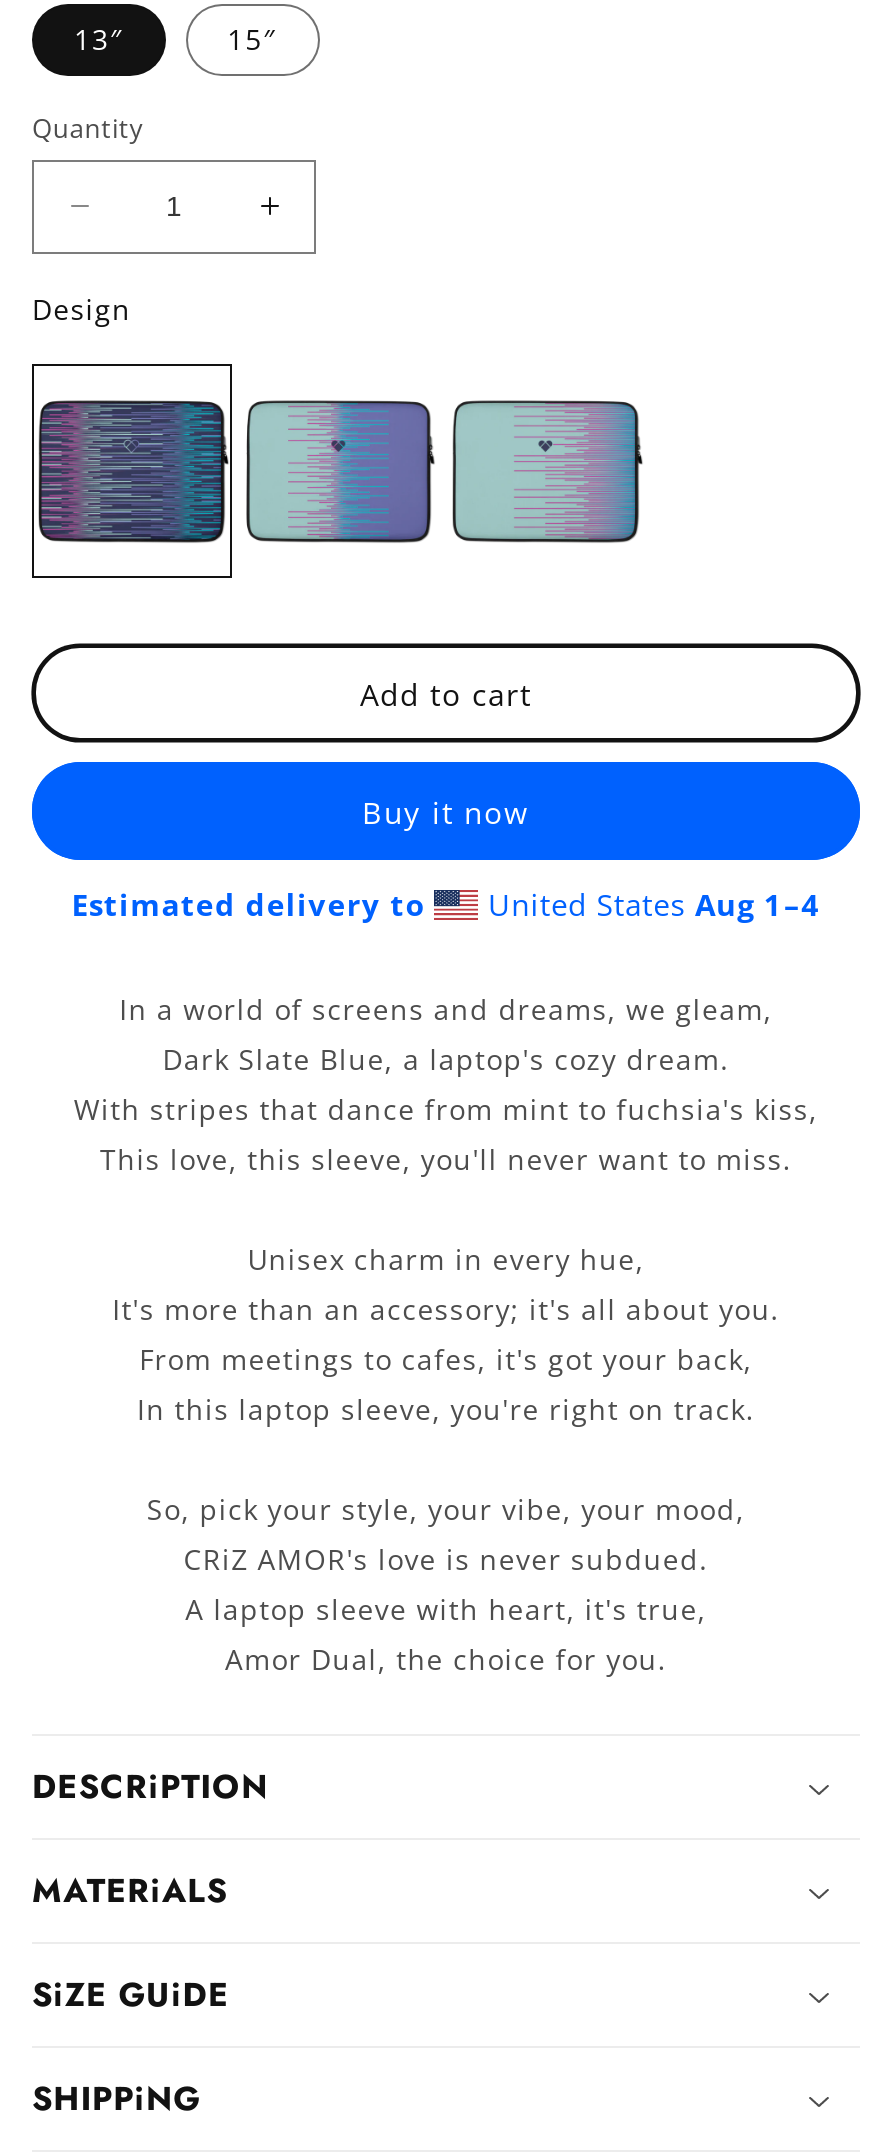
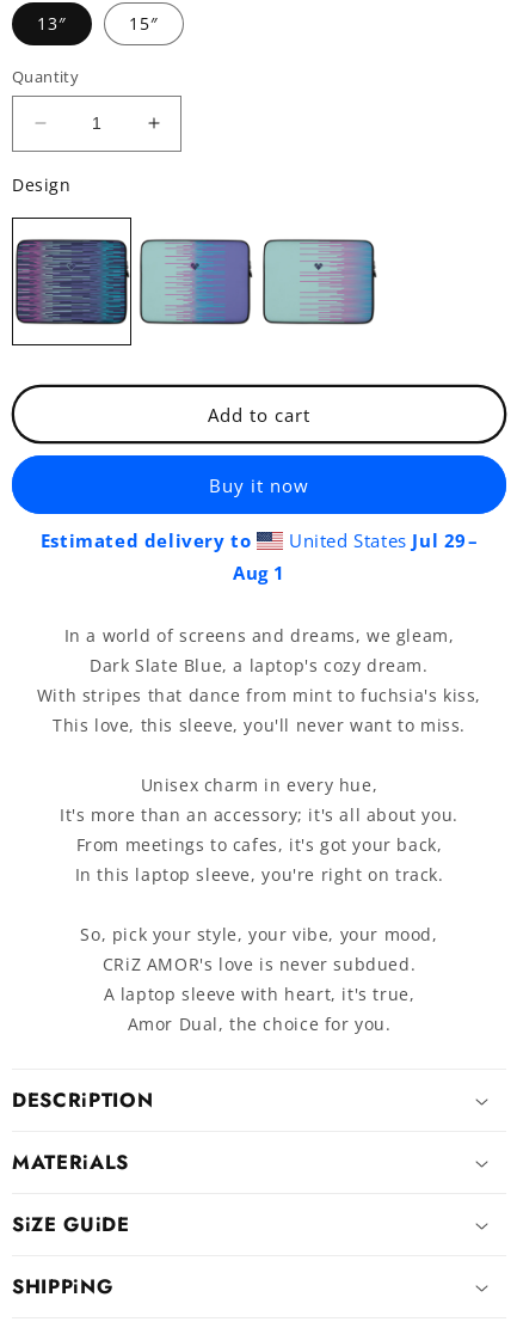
[479,884,821,924] United States Aug 1–4 -> [233,529,478,585] United States Jul 29– | Aug 1

